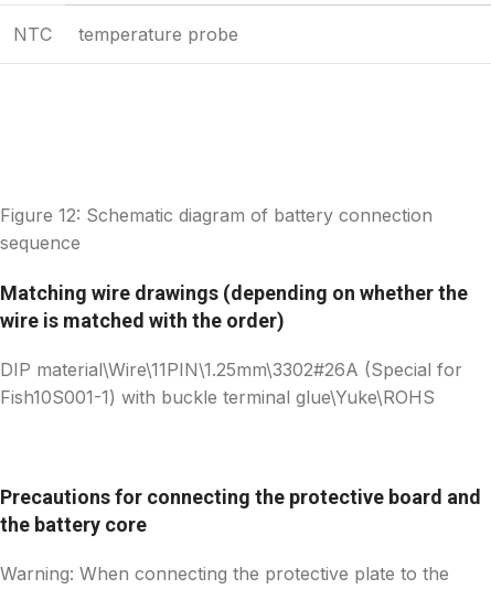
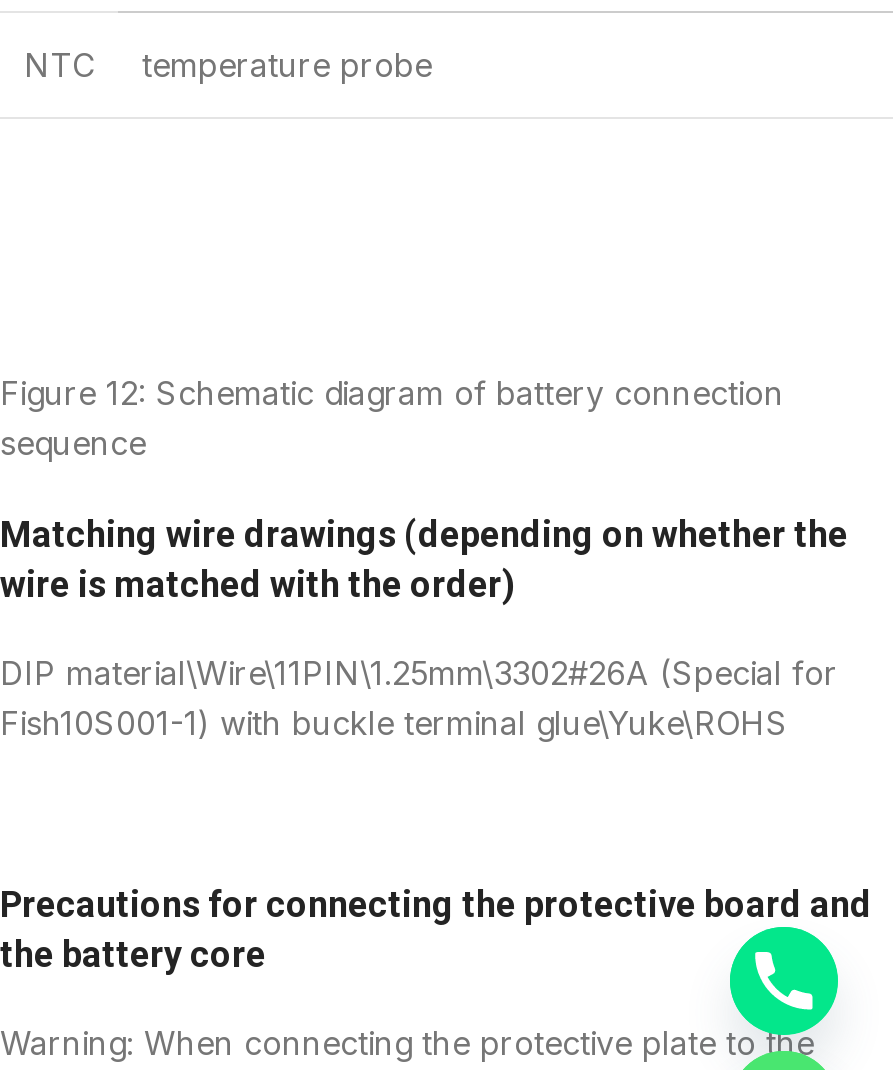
none -> [726,930,840,1024] [image]

